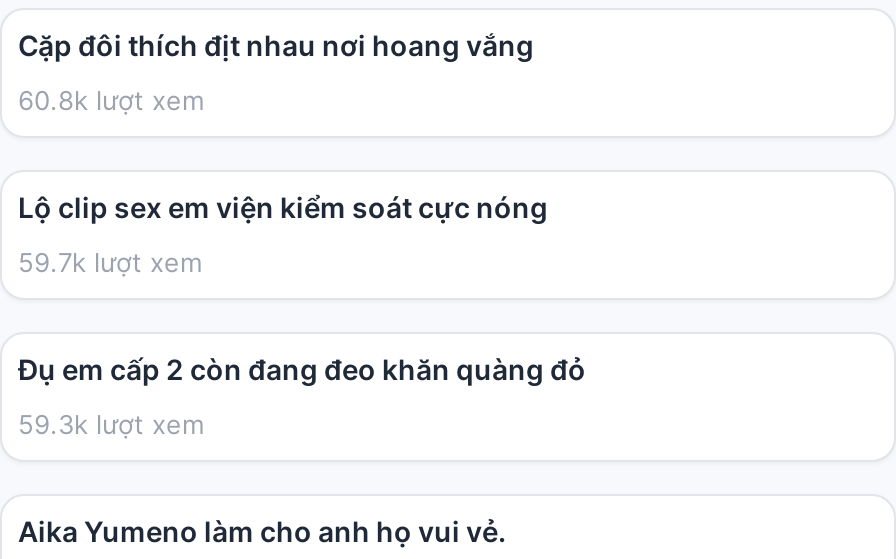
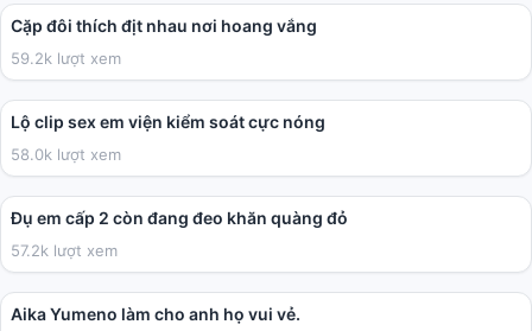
[18,84,204,116] 60.8k lượt xem -> [11,49,121,68] 59.2k lượt xem
[18,246,202,278] 59.7k lượt xem -> [11,145,121,164] 58.0k lượt xem
[18,408,204,440] 59.3k lượt xem -> [11,241,118,260] 57.2k lượt xem

